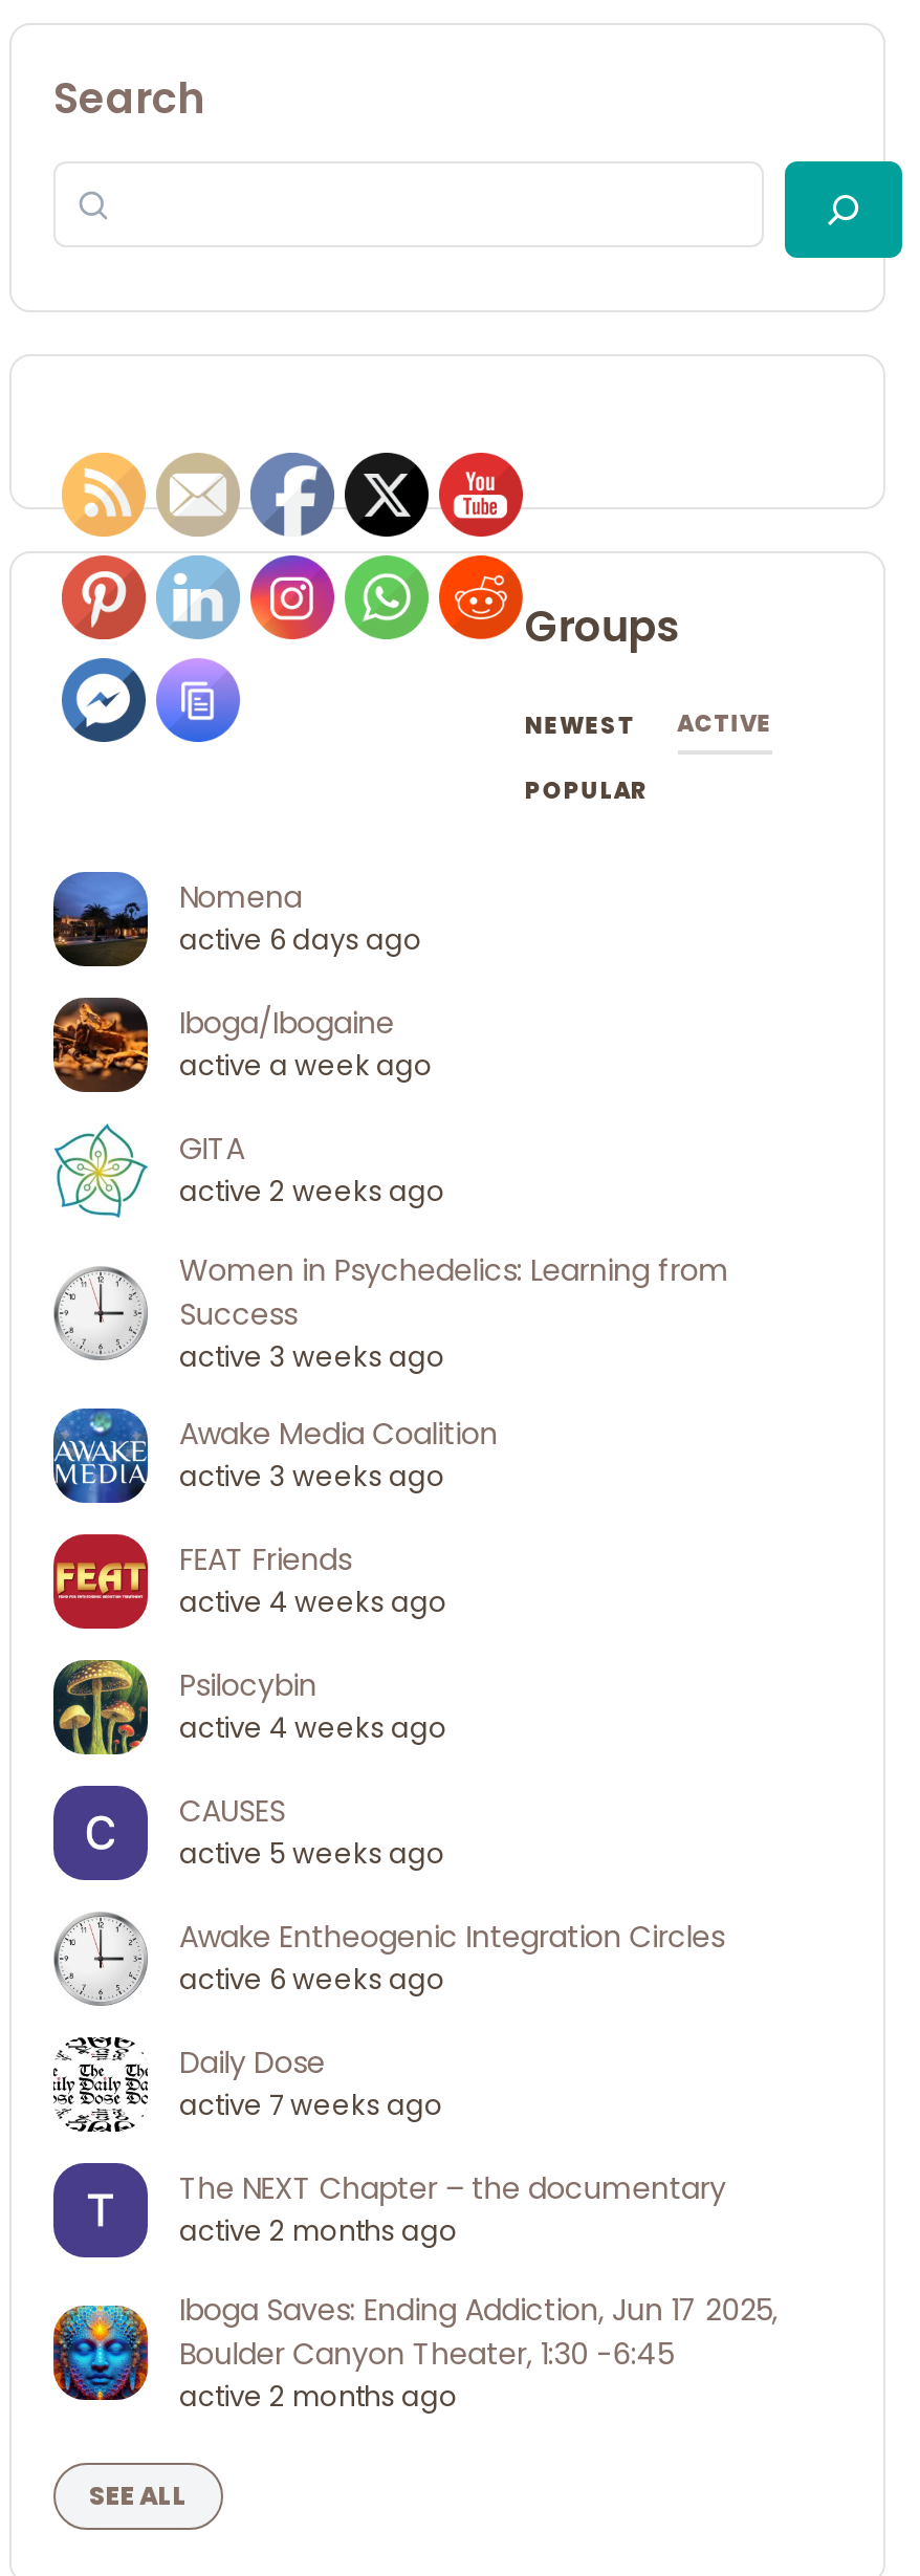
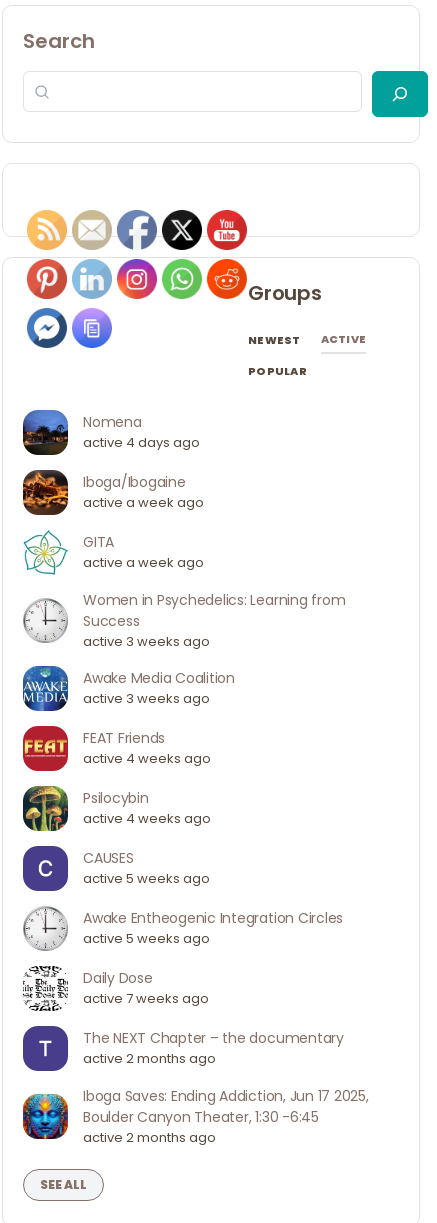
[179,920,422,960] active 6 days ago -> [83,433,200,452] active 4 days ago
[179,1172,445,1211] active 2 weeks ago -> [83,553,204,572] active a week ago
[179,1960,445,2000] active 6 weeks ago -> [83,929,210,948] active 5 weeks ago

